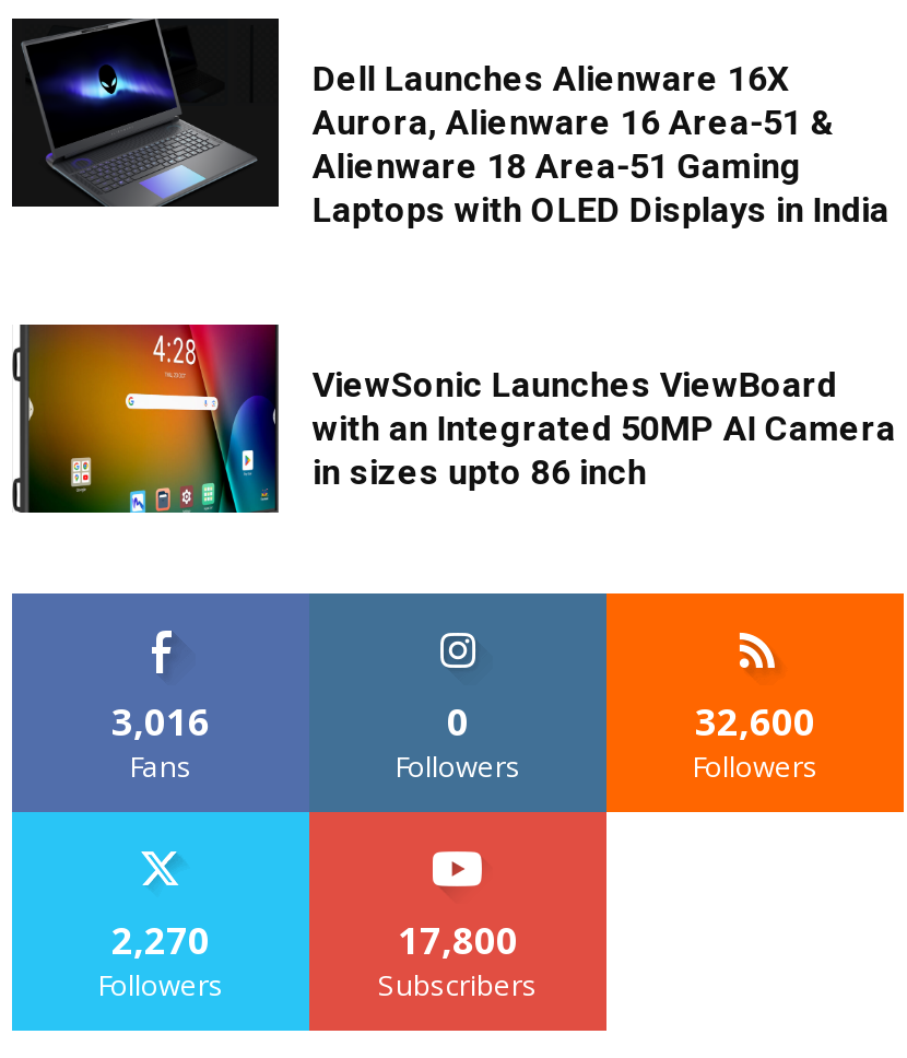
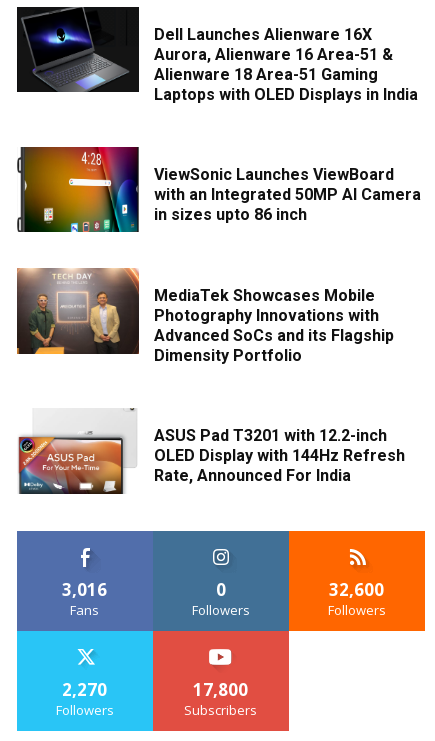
none -> [16,267,394,365] [image] | MediaTek Showcases Mobile | Photography Innovations with | Advanced SoCs and its Flagship | Dimensity Portfolio
none -> [17,408,405,495] [image] | ASUS Pad T3201 with 12.2-inch | OLED Display with 144Hz Refresh | Rate, Announced For India

